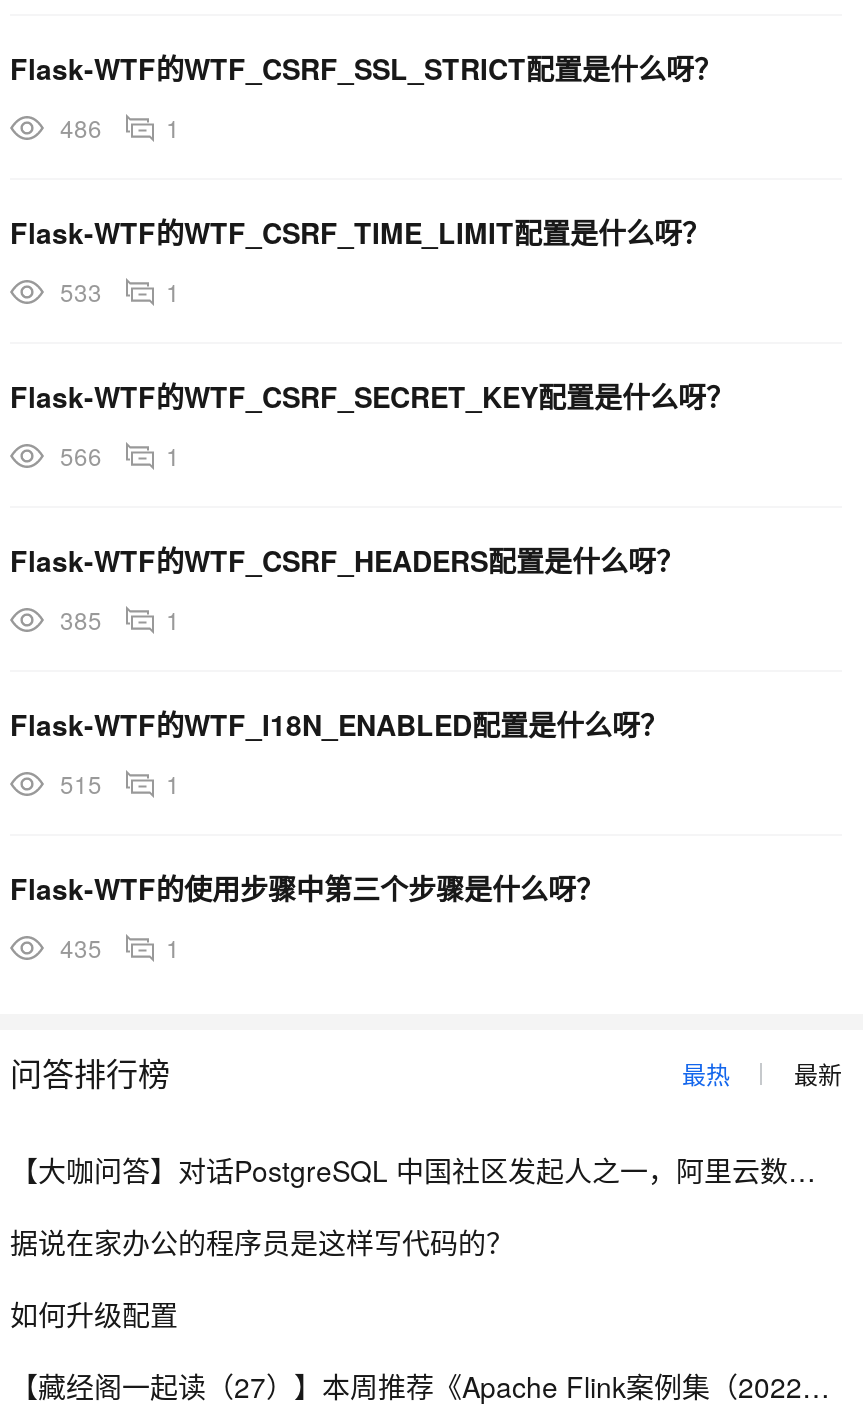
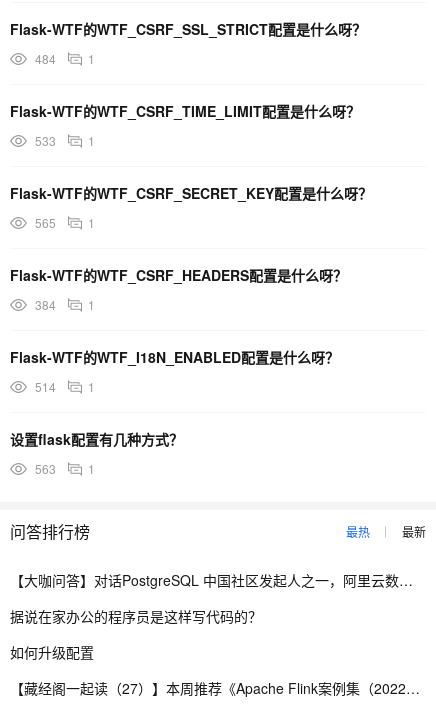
[60,110,180,144] 486 1 -> [35,50,95,67] 484 1
[60,438,180,472] 566 1 -> [35,214,95,231] 565 1
[60,602,180,636] 385 1 -> [35,296,95,313] 384 1
[60,766,180,800] 515 1 -> [35,378,95,395] 514 1
[10,868,604,908] Flask-WTF的使用步骤中第三个步骤是什么呀？ -> [10,429,183,449] 设置flask配置有几种方式？
[60,930,180,964] 435 1 -> [35,460,95,477] 563 1

